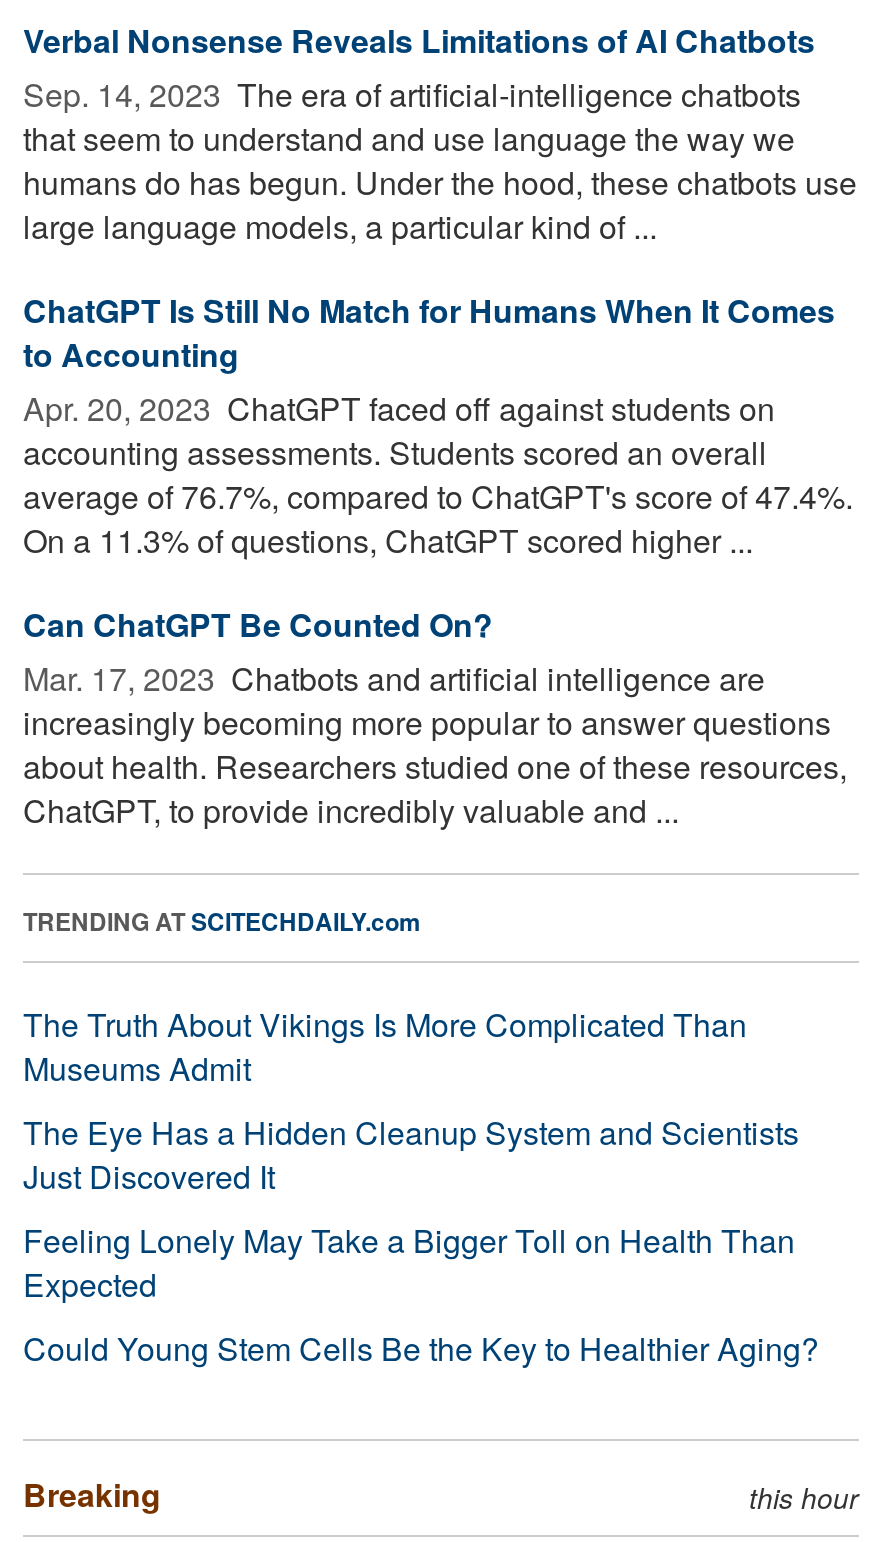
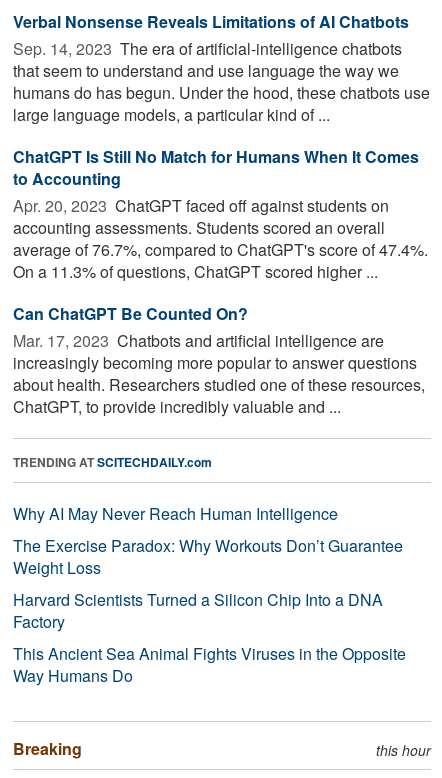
[23,1001,819,1371] The Truth About Vikings Is More Complicated Than | Museums Admit | The Eye Has a Hidden Cleanup System and Scientists | Just Discovered It | Feeling Lonely May Take a Bigger Toll on Health Than | Expected | Could Young Stem Cells Be the Key to Healthier Aging? -> [13,502,406,687] Why AI May Never Reach Human Intelligence | The Exercise Paradox: Why Workouts Don’t Guarantee | Weight Loss | Harvard Scientists Turned a Silicon Chip Into a DNA | Factory | This Ancient Sea Animal Fights Viruses in the Opposite | Way Humans Do

